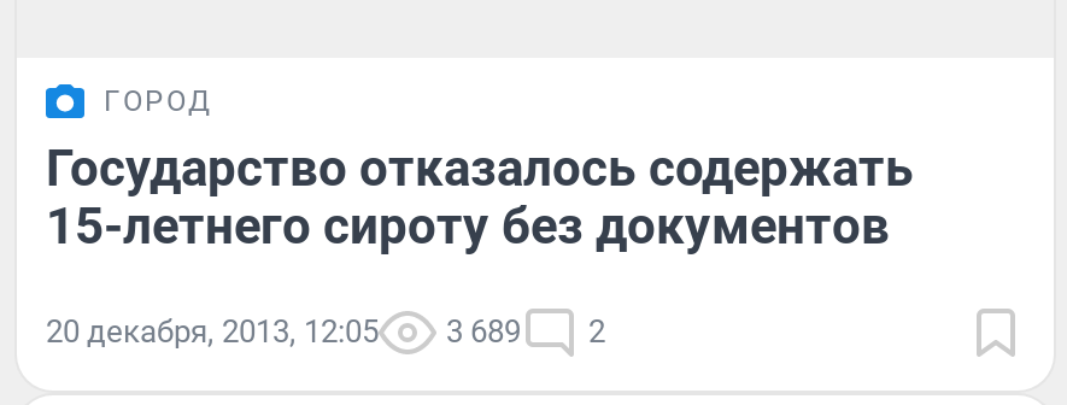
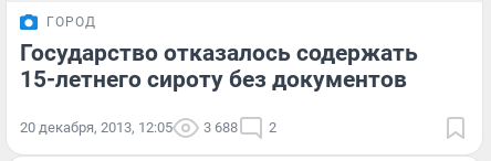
[46,312,605,348] 20 декабря, 2013, 12:05 3 689 2 -> [20,119,276,135] 20 декабря, 2013, 12:05 3 688 2

